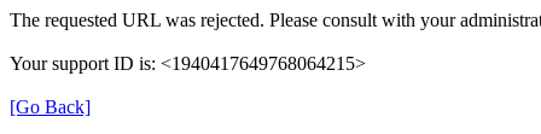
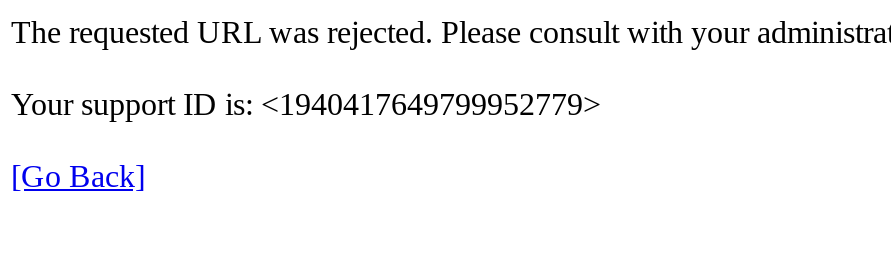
[10,53,366,74] Your support ID is: <1940417649768064215> -> [11,87,601,121] Your support ID is: <1940417649799952779>

